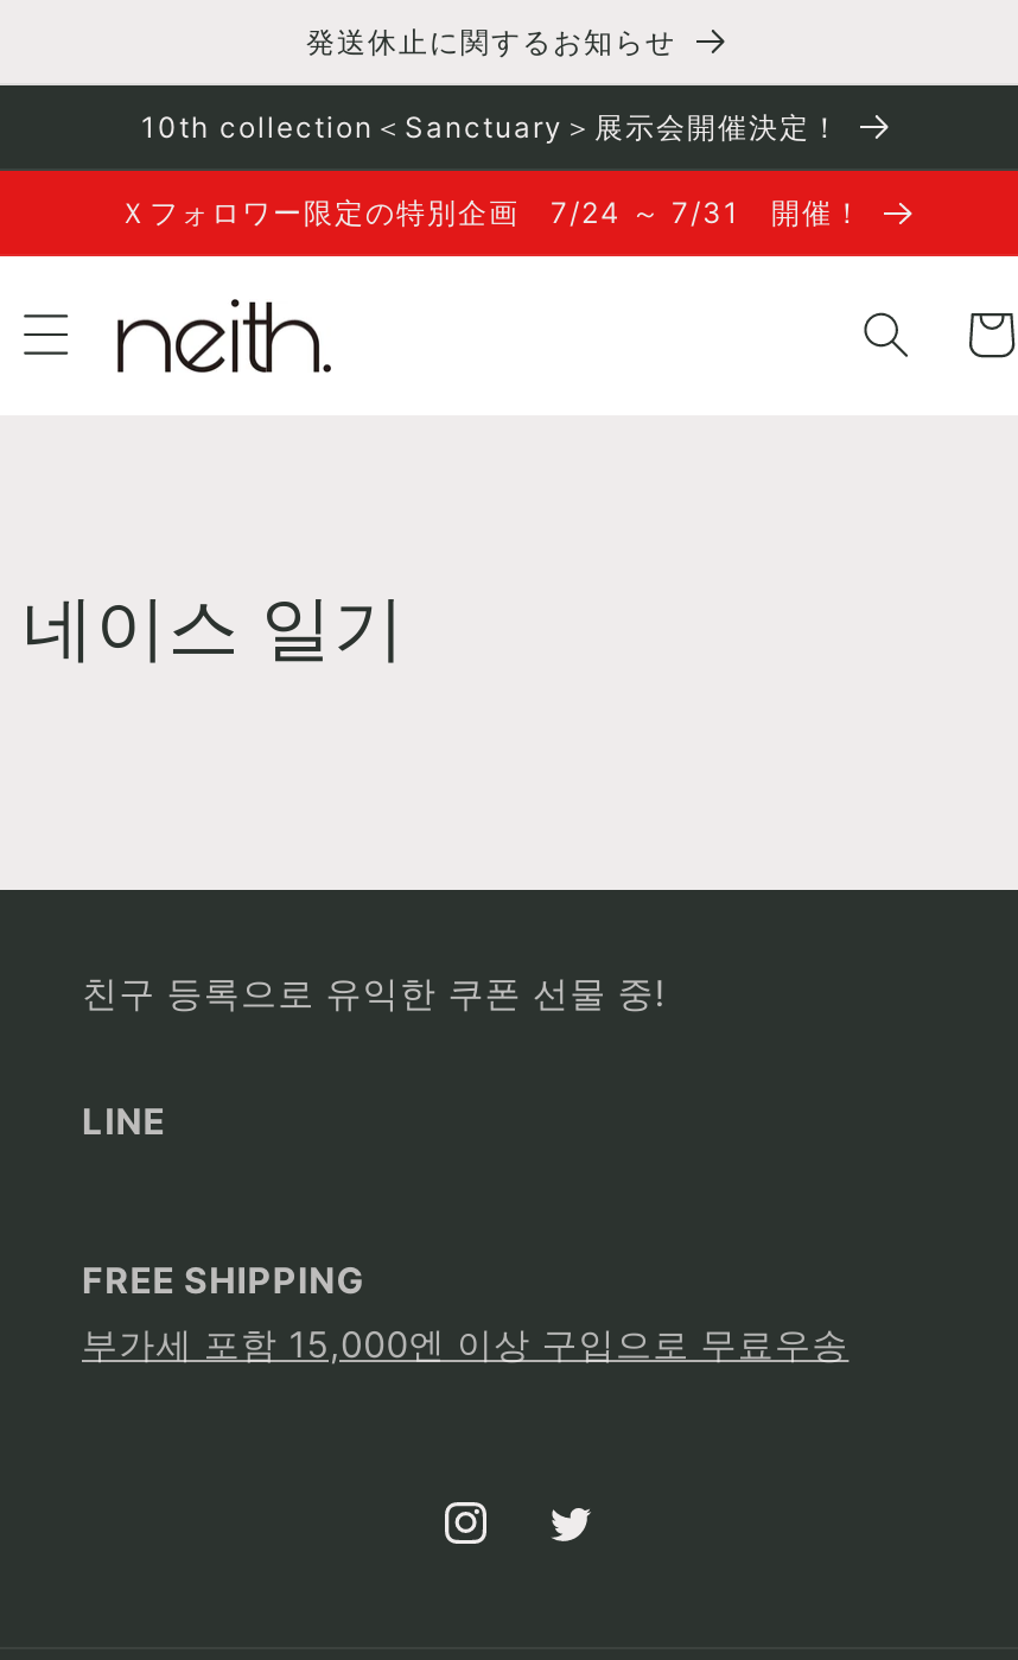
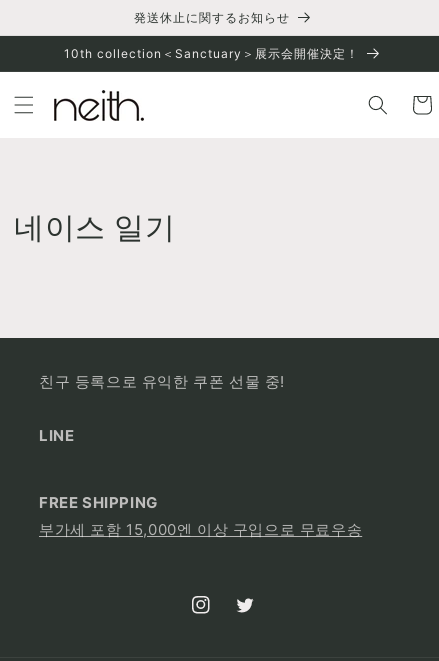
[119,195,864,231] Ｘフォロワー限定の特別企画 7/24 ～ 7/31 開催！ -> none

